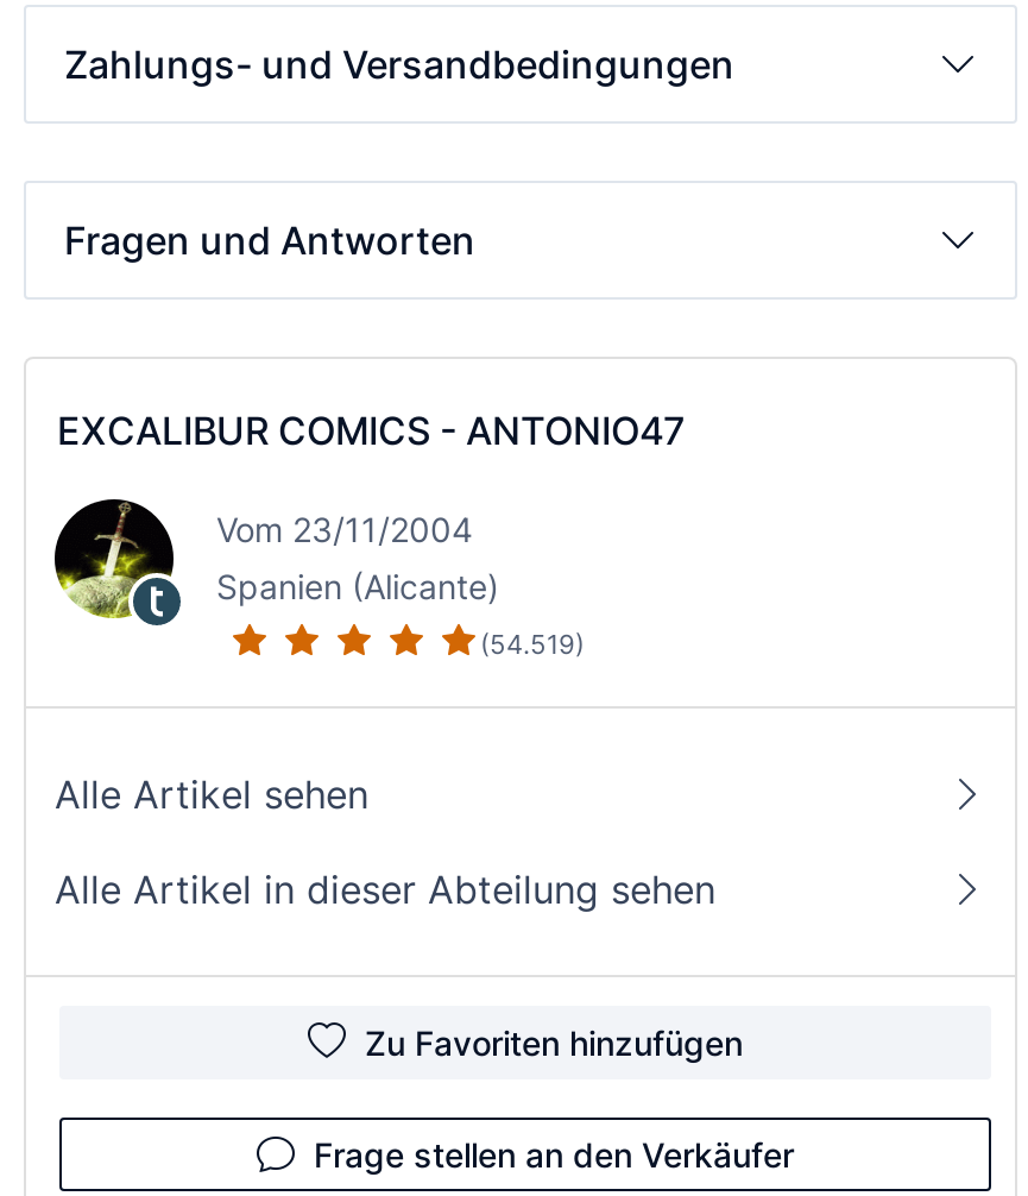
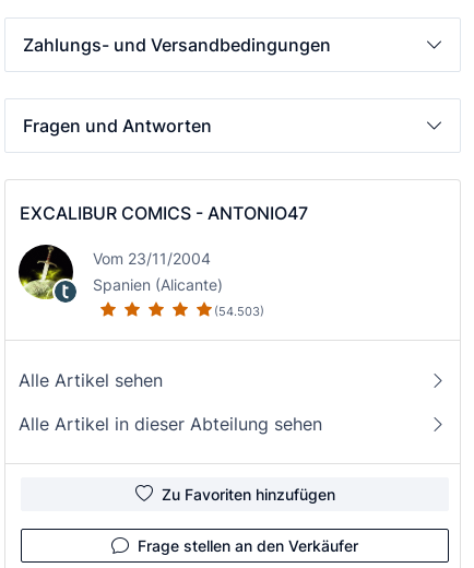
[480,627,585,660] (54.519) -> [214,303,264,319] (54.503)

